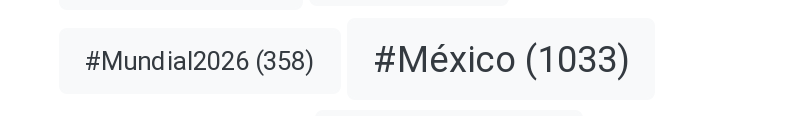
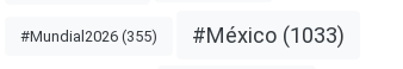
[85,37,629,79] #Mundial2026 (358) #México (1033) -> [20,22,345,47] #Mundial2026 (355) #México (1033)

